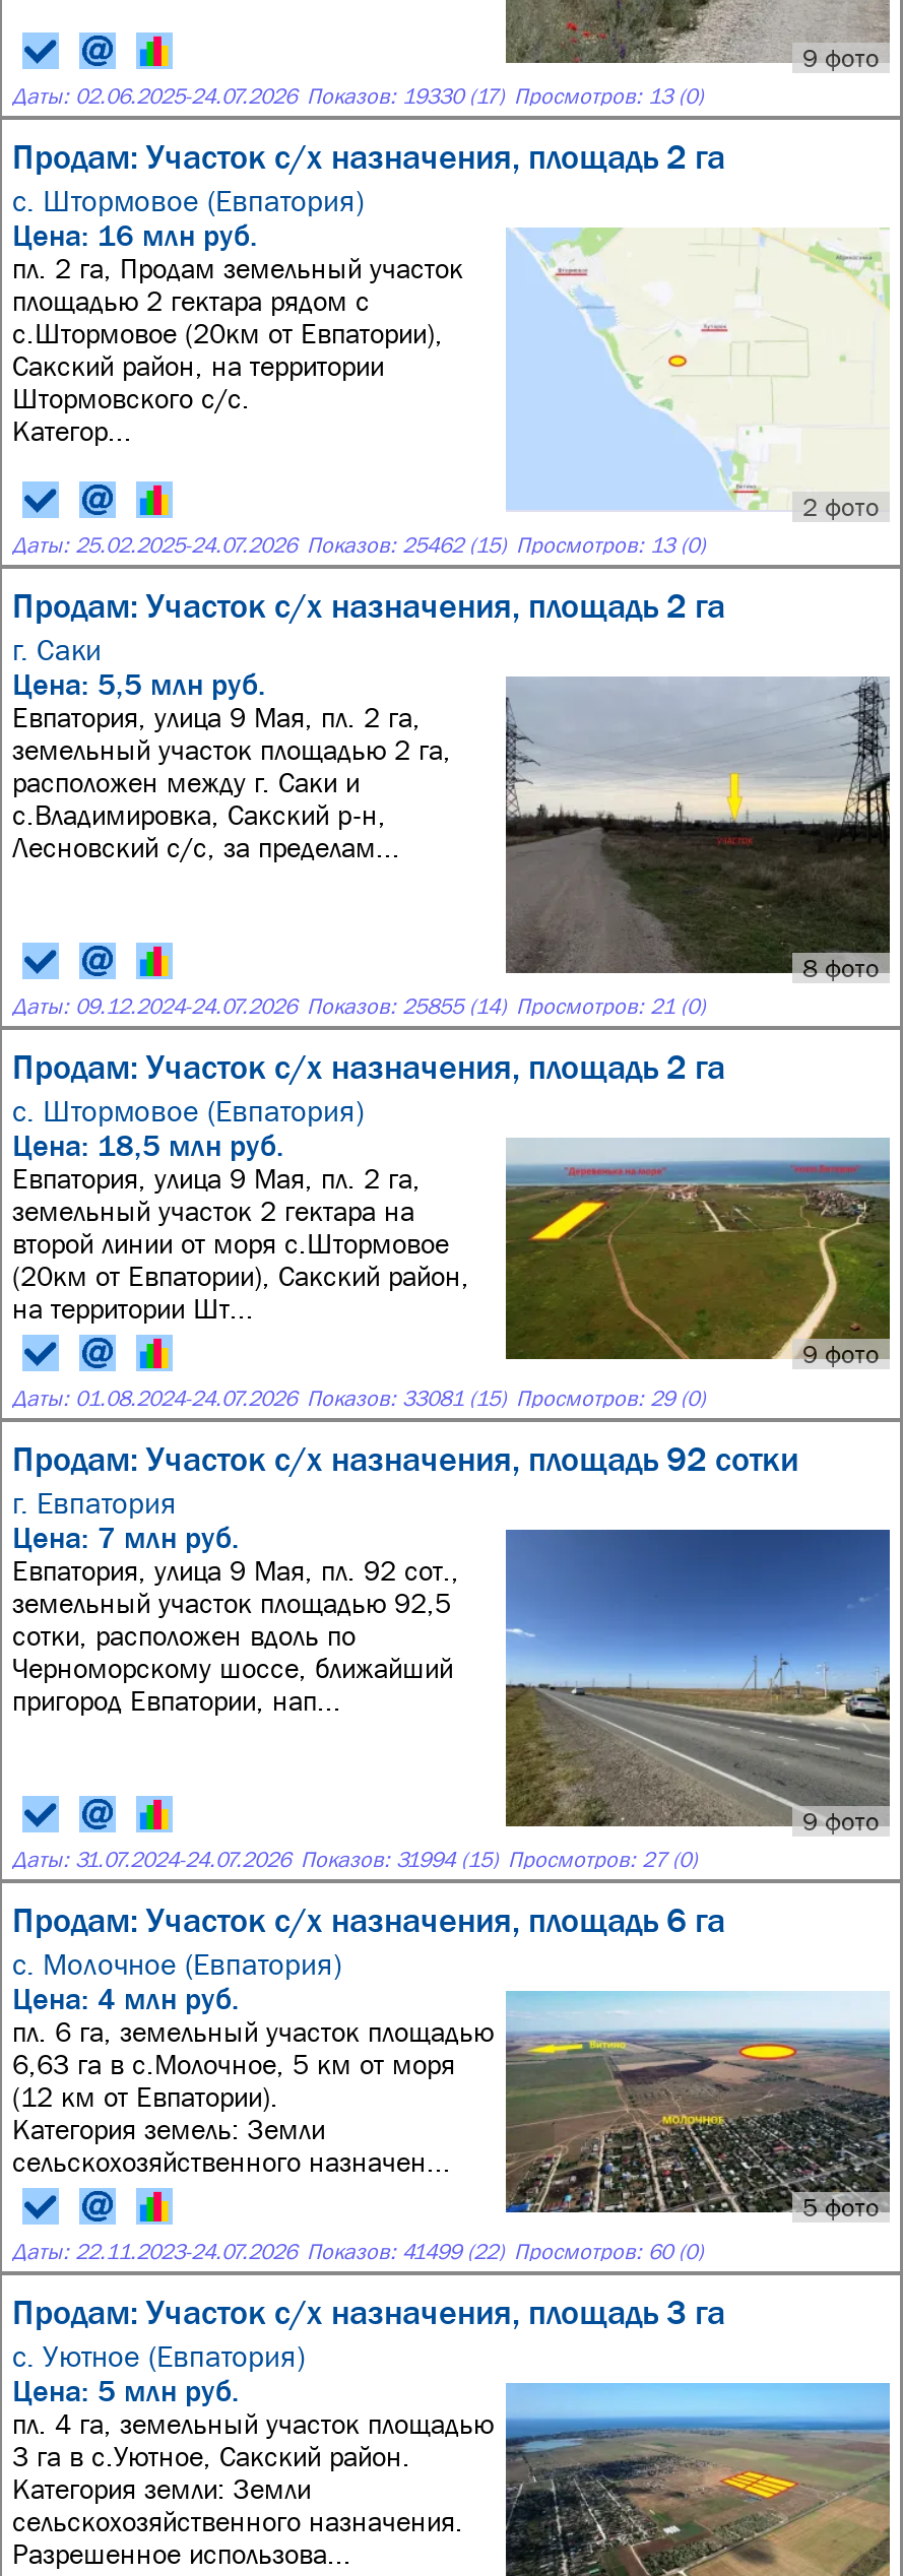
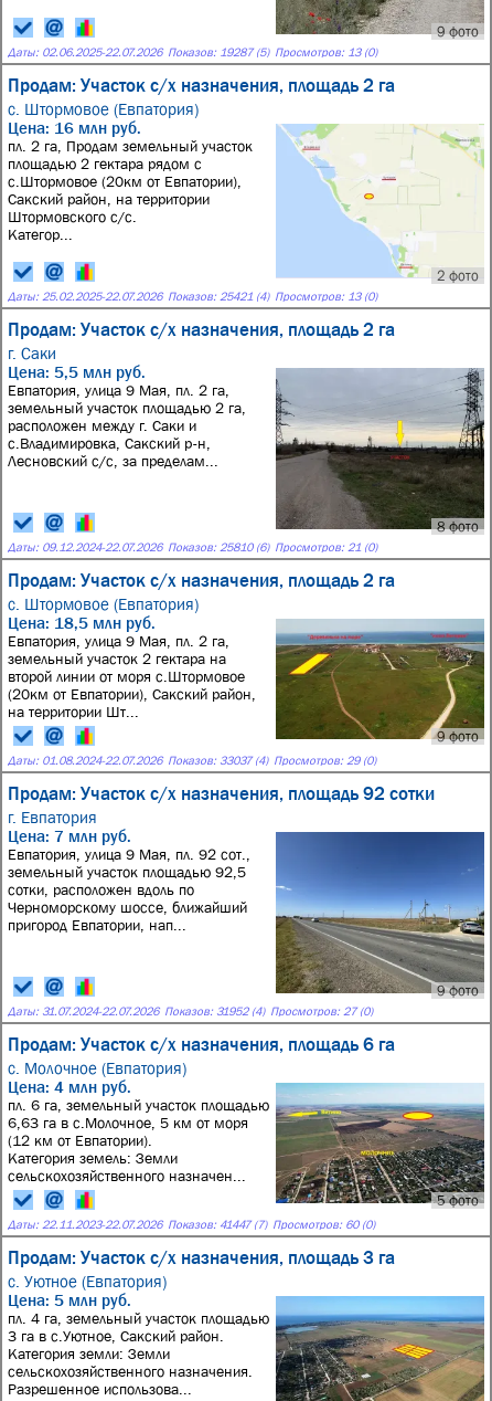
[12,83,703,107] Даты: 02.06.2025-24.07.2026 Показов: 19330 (17) Просмотров: 13 (0) -> [8,45,377,58] Даты: 02.06.2025-22.07.2026 Показов: 19287 (5) Просмотров: 13 (0)
[12,532,705,557] Даты: 25.02.2025-24.07.2026 Показов: 25462 (15) Просмотров: 13 (0) -> [8,289,377,303] Даты: 25.02.2025-22.07.2026 Показов: 25421 (4) Просмотров: 13 (0)
[12,993,705,1017] Даты: 09.12.2024-24.07.2026 Показов: 25855 (14) Просмотров: 21 (0) -> [8,540,377,553] Даты: 09.12.2024-22.07.2026 Показов: 25810 (6) Просмотров: 21 (0)
[12,1386,705,1410] Даты: 01.08.2024-24.07.2026 Показов: 33081 (15) Просмотров: 29 (0) -> [8,754,376,767] Даты: 01.08.2024-22.07.2026 Показов: 33037 (4) Просмотров: 29 (0)
[12,1846,697,1871] Даты: 31.07.2024-24.07.2026 Показов: 31994 (15) Просмотров: 27 (0) -> [8,1004,373,1017] Даты: 31.07.2024-22.07.2026 Показов: 31952 (4) Просмотров: 27 (0)
[12,2239,703,2263] Даты: 22.11.2023-24.07.2026 Показов: 41499 (22) Просмотров: 60 (0) -> [8,1218,375,1231] Даты: 22.11.2023-22.07.2026 Показов: 41447 (7) Просмотров: 60 (0)

